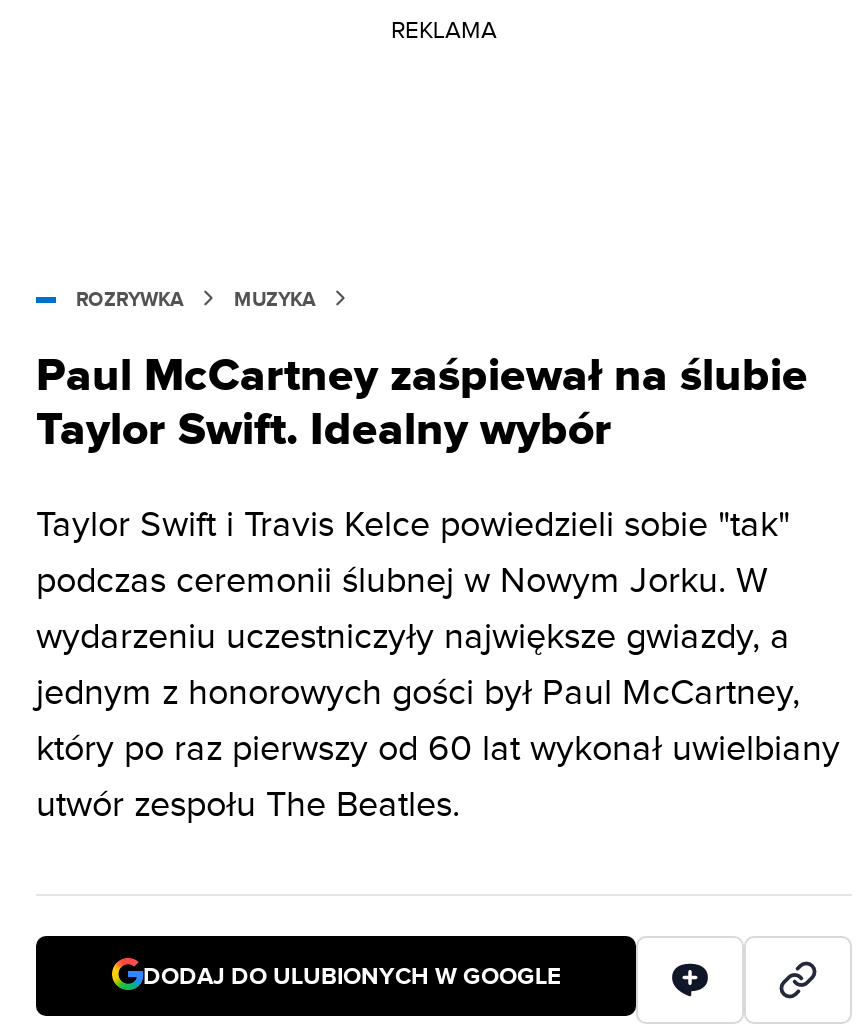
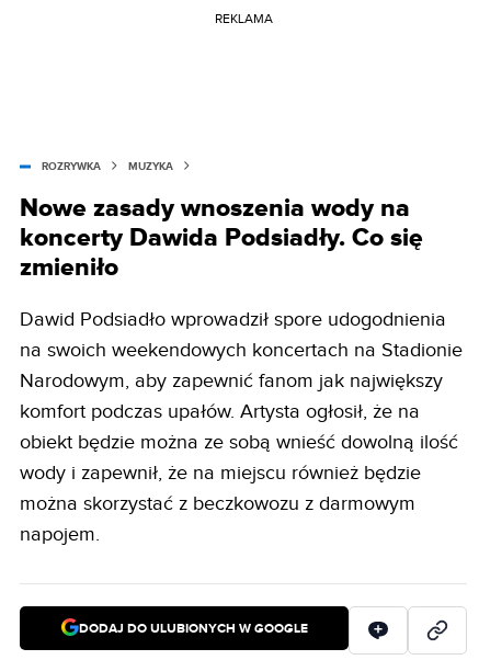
[36,348,808,458] Paul McCartney zaśpiewał na ślubie | Taylor Swift. Idealny wybór -> [20,193,423,283] Nowe zasady wnoszenia wody na | koncerty Dawida Podsiadły. Co się | zmieniło
[36,504,840,826] Taylor Swift i Travis Kelce powiedzieli sobie "tak" | podczas ceremonii ślubnej w Nowym Jorku. W | wydarzeniu uczestniczyły największe gwiazdy, a | jednym z honorowych gości był Paul McCartney, | który po raz pierwszy od 60 lat wykonał uwielbiany | utwór zespołu The Beatles. -> [20,308,463,546] Dawid Podsiadło wprowadził spore udogodnienia | na swoich weekendowych koncertach na Stadionie | Narodowym, aby zapewnić fanom jak największy | komfort podczas upałów. Artysta ogłosił, że na | obiekt będzie można ze sobą wnieść dowolną ilość | wody i zapewnił, że na miejscu również będzie | można skorzystać z beczkowozu z darmowym | napojem.

